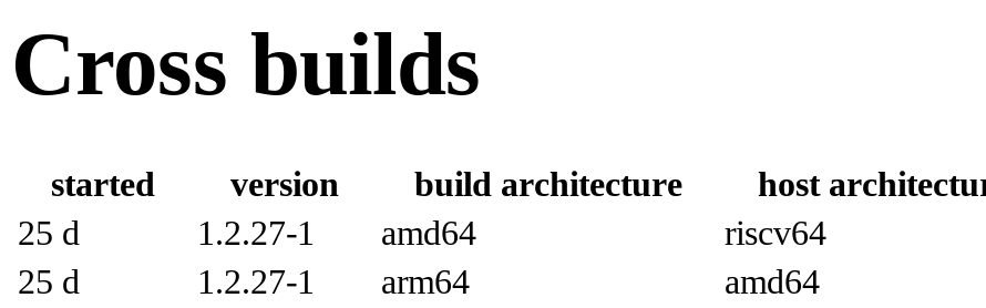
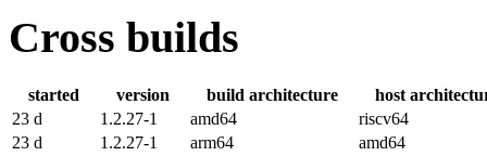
[18,214,80,251] 25 d -> [12,110,42,128] 23 d
[18,262,80,300] 25 d -> [12,134,42,152] 23 d

